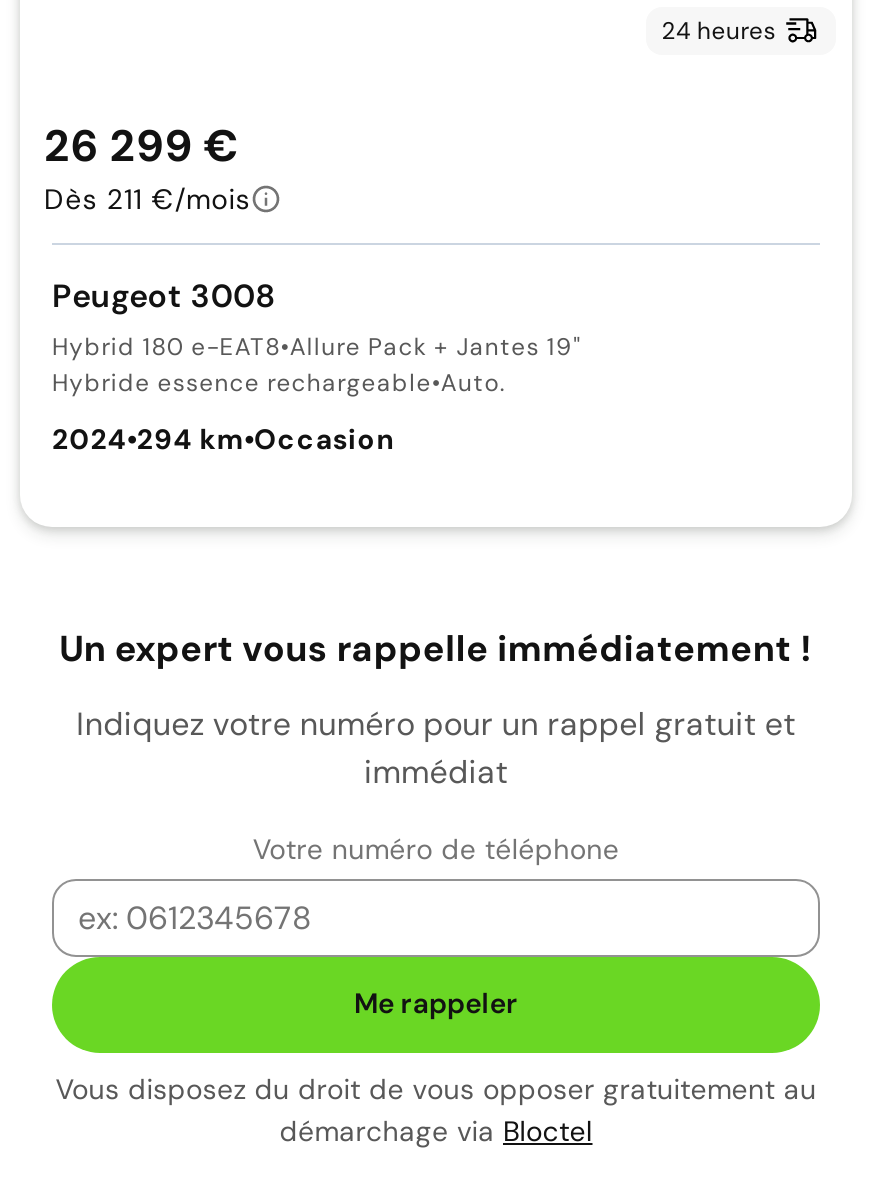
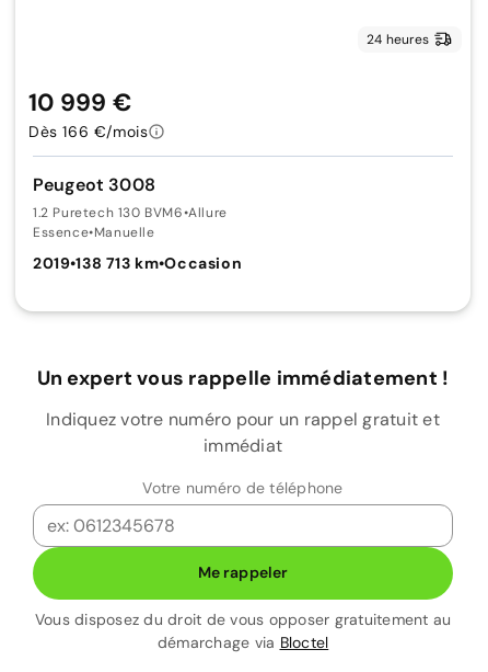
[44,117,251,217] 26 299 € | Dès 211 €/mois -> [28,86,148,141] 10 999 € | Dès 166 €/mois
[52,331,580,399] Hybrid 180 e-EAT8•Allure Pack + Jantes 19" | Hybride essence rechargeable•Auto. -> [33,204,227,241] 1.2 Puretech 130 BVM6•Allure | Essence•Manuelle
[52,421,396,457] 2024•294 km•Occasion -> [33,253,242,273] 2019•138 713 km•Occasion

